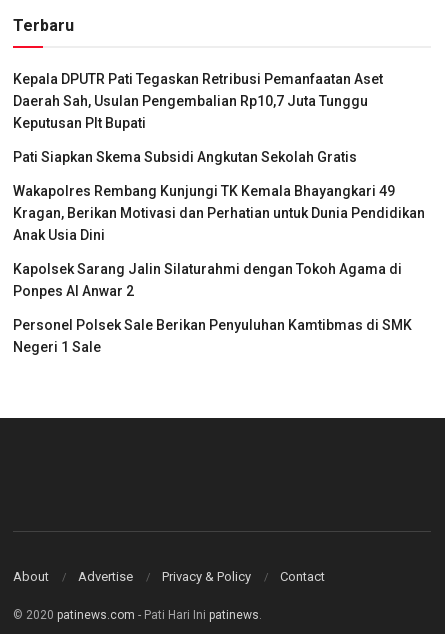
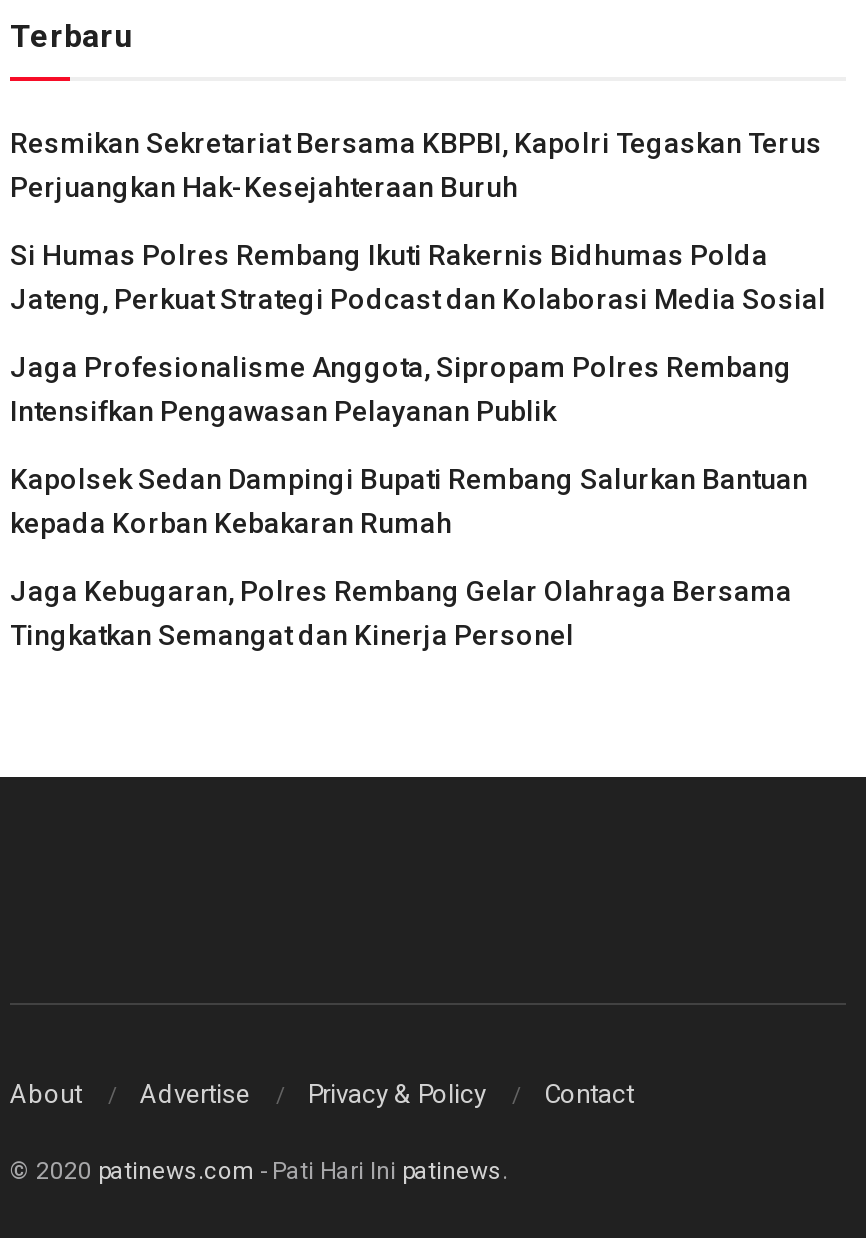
[13,70,383,130] Kepala DPUTR Pati Tegaskan Retribusi Pemanfaatan Aset | Daerah Sah, Usulan Pengembalian Rp10,7 Juta Tunggu | Keputusan Plt Bupati -> [10,126,822,202] Resmikan Sekretariat Bersama KBPBI, Kapolri Tegaskan Terus | Perjuangkan Hak-Kesejahteraan Buruh
[13,148,357,164] Pati Siapkan Skema Subsidi Angkutan Sekolah Gratis -> [10,238,826,314] Si Humas Polres Rembang Ikuti Rakernis Bidhumas Polda | Jateng, Perkuat Strategi Podcast dan Kolaborasi Media Sosial
[13,182,425,242] Wakapolres Rembang Kunjungi TK Kemala Bhayangkari 49 | Kragan, Berikan Motivasi dan Perhatian untuk Dunia Pendidikan | Anak Usia Dini -> [10,350,792,426] Jaga Profesionalisme Anggota, Sipropam Polres Rembang | Intensifkan Pengawasan Pelayanan Publik
[13,260,402,298] Kapolsek Sarang Jalin Silaturahmi dengan Tokoh Agama di | Ponpes Al Anwar 2 -> [10,462,808,538] Kapolsek Sedan Dampingi Bupati Rembang Salurkan Bantuan | kepada Korban Kebakaran Rumah
[13,316,412,354] Personel Polsek Sale Berikan Penyuluhan Kamtibmas di SMK | Negeri 1 Sale -> [10,574,792,650] Jaga Kebugaran, Polres Rembang Gelar Olahraga Bersama | Tingkatkan Semangat dan Kinerja Personel

